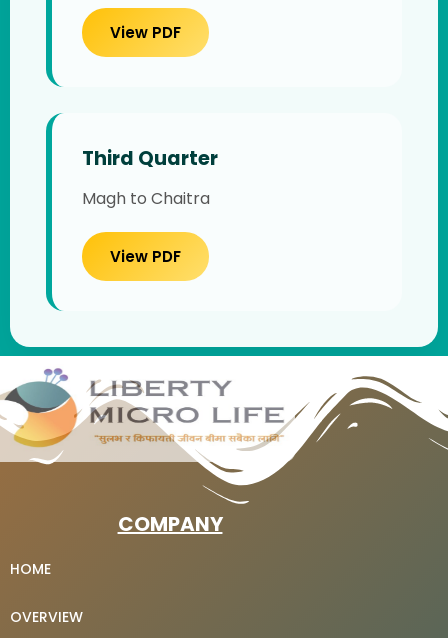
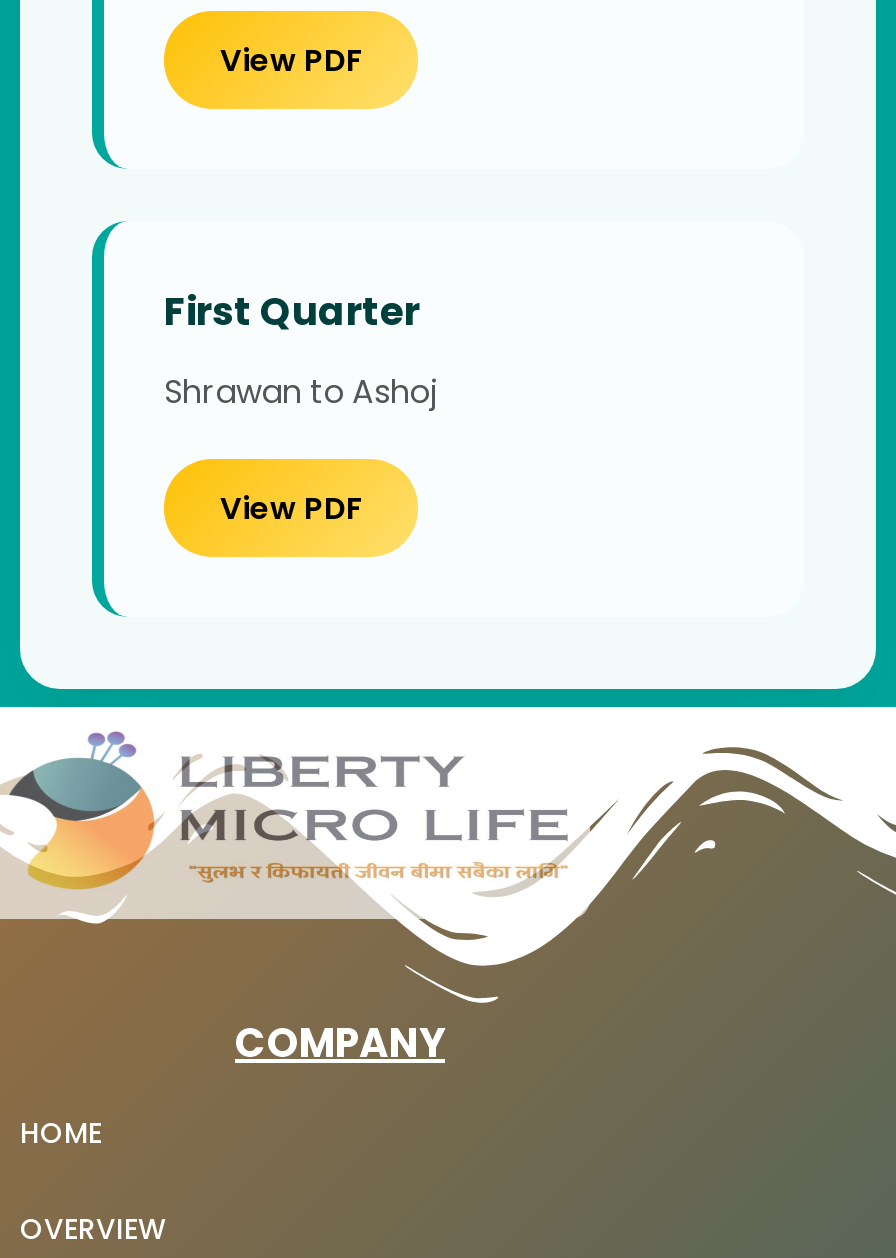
[82,145,218,172] Third Quarter -> [164,285,420,339] First Quarter
[82,187,210,210] Magh to Chaitra -> [164,369,436,415] Shrawan to Ashoj

